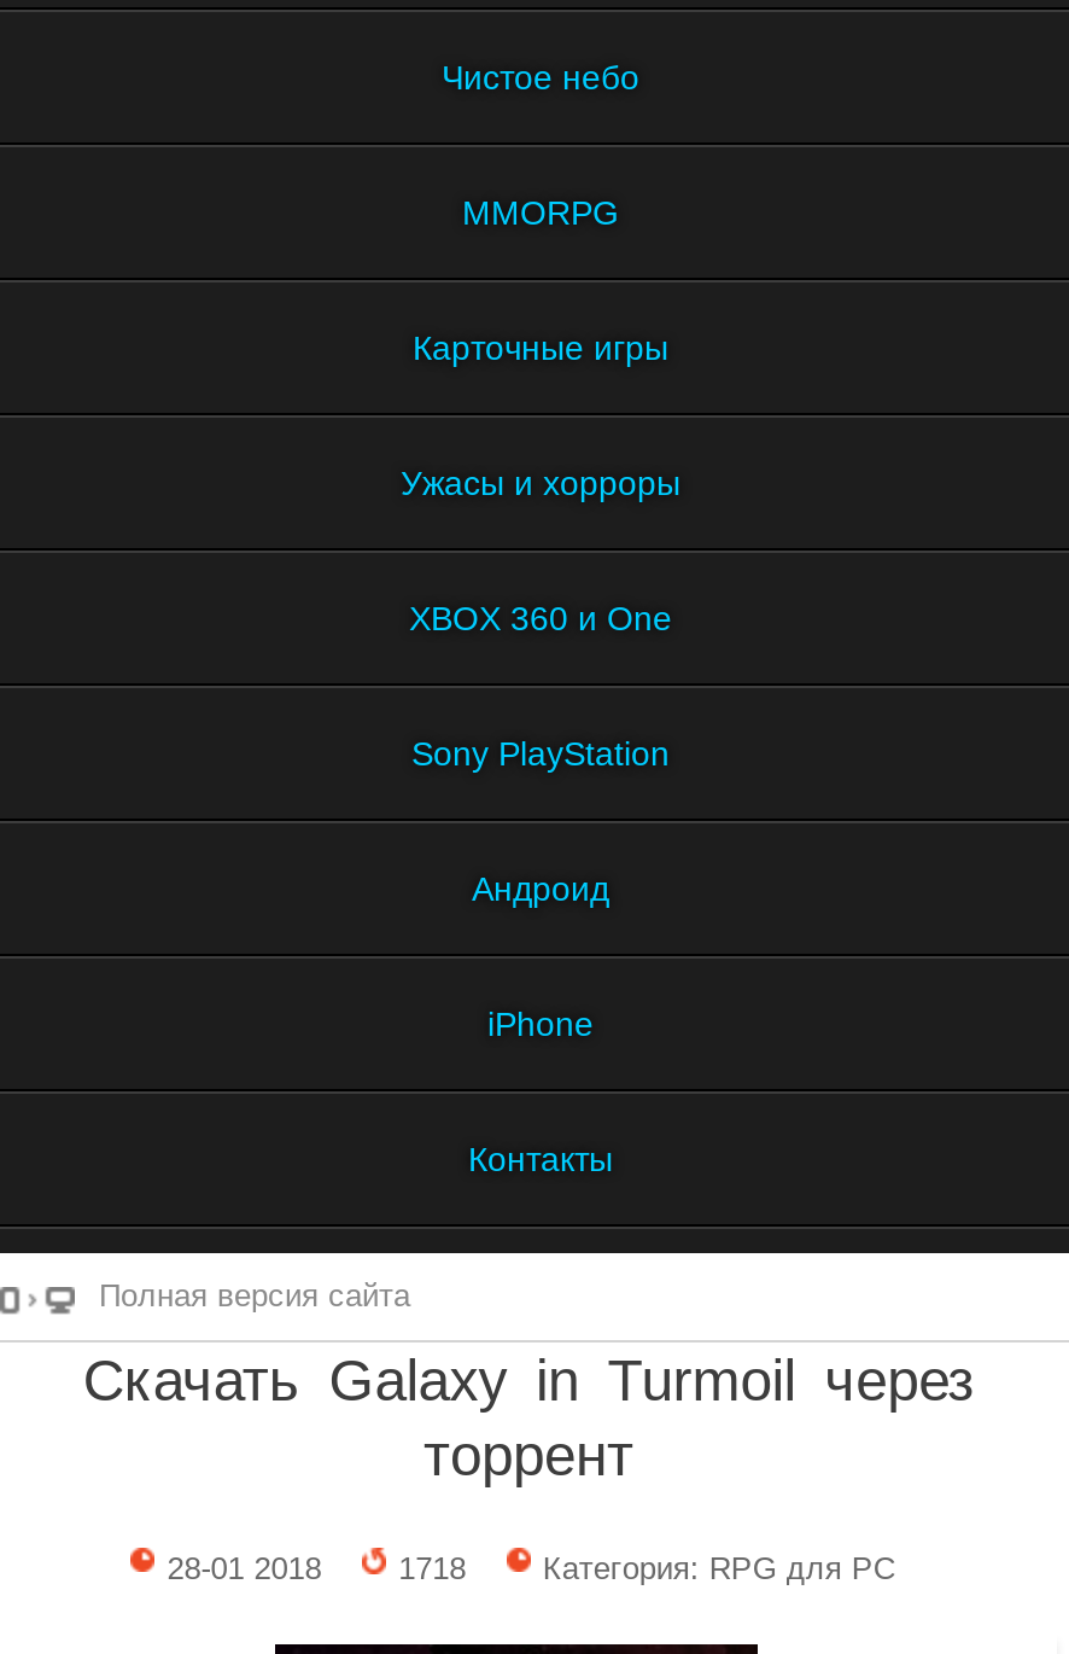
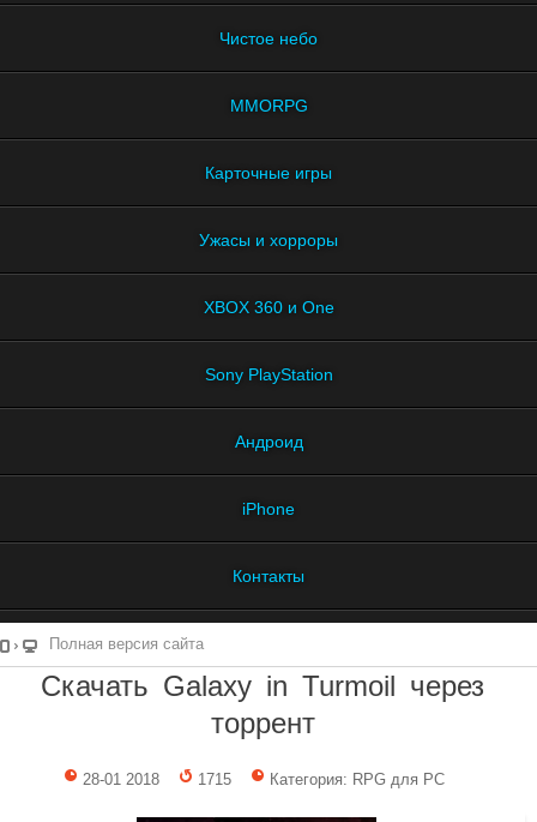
[398,1551,466,1587] 1718 -> [198,771,231,789] 1715

